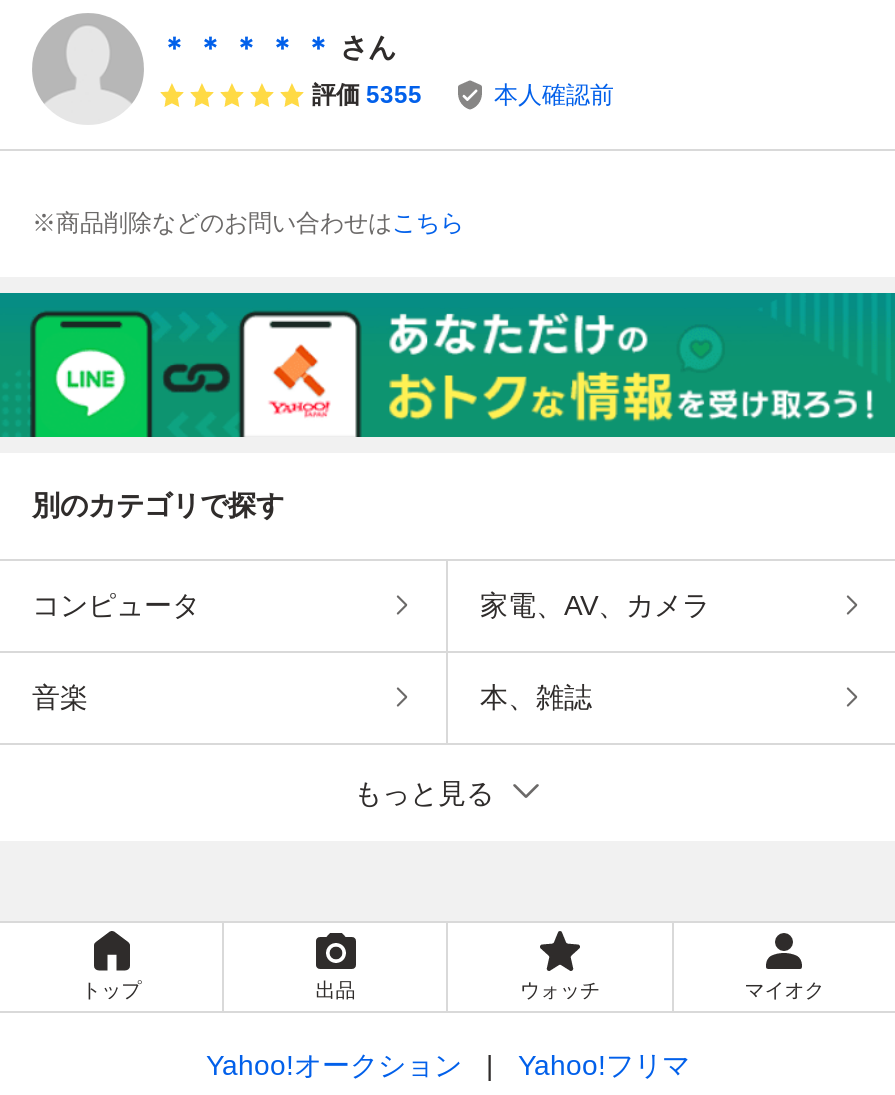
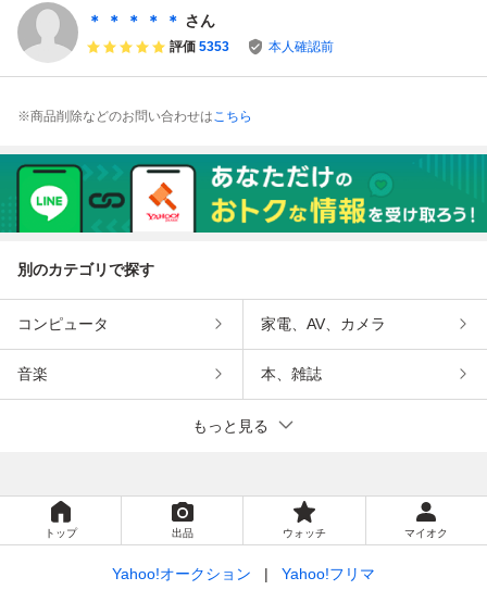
[312,80,422,108] 評価 5355 -> [170,39,229,54] 評価 5353

